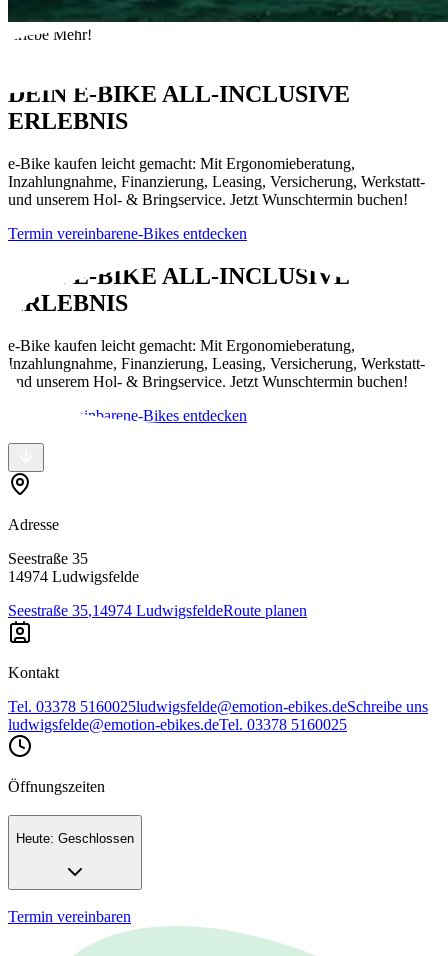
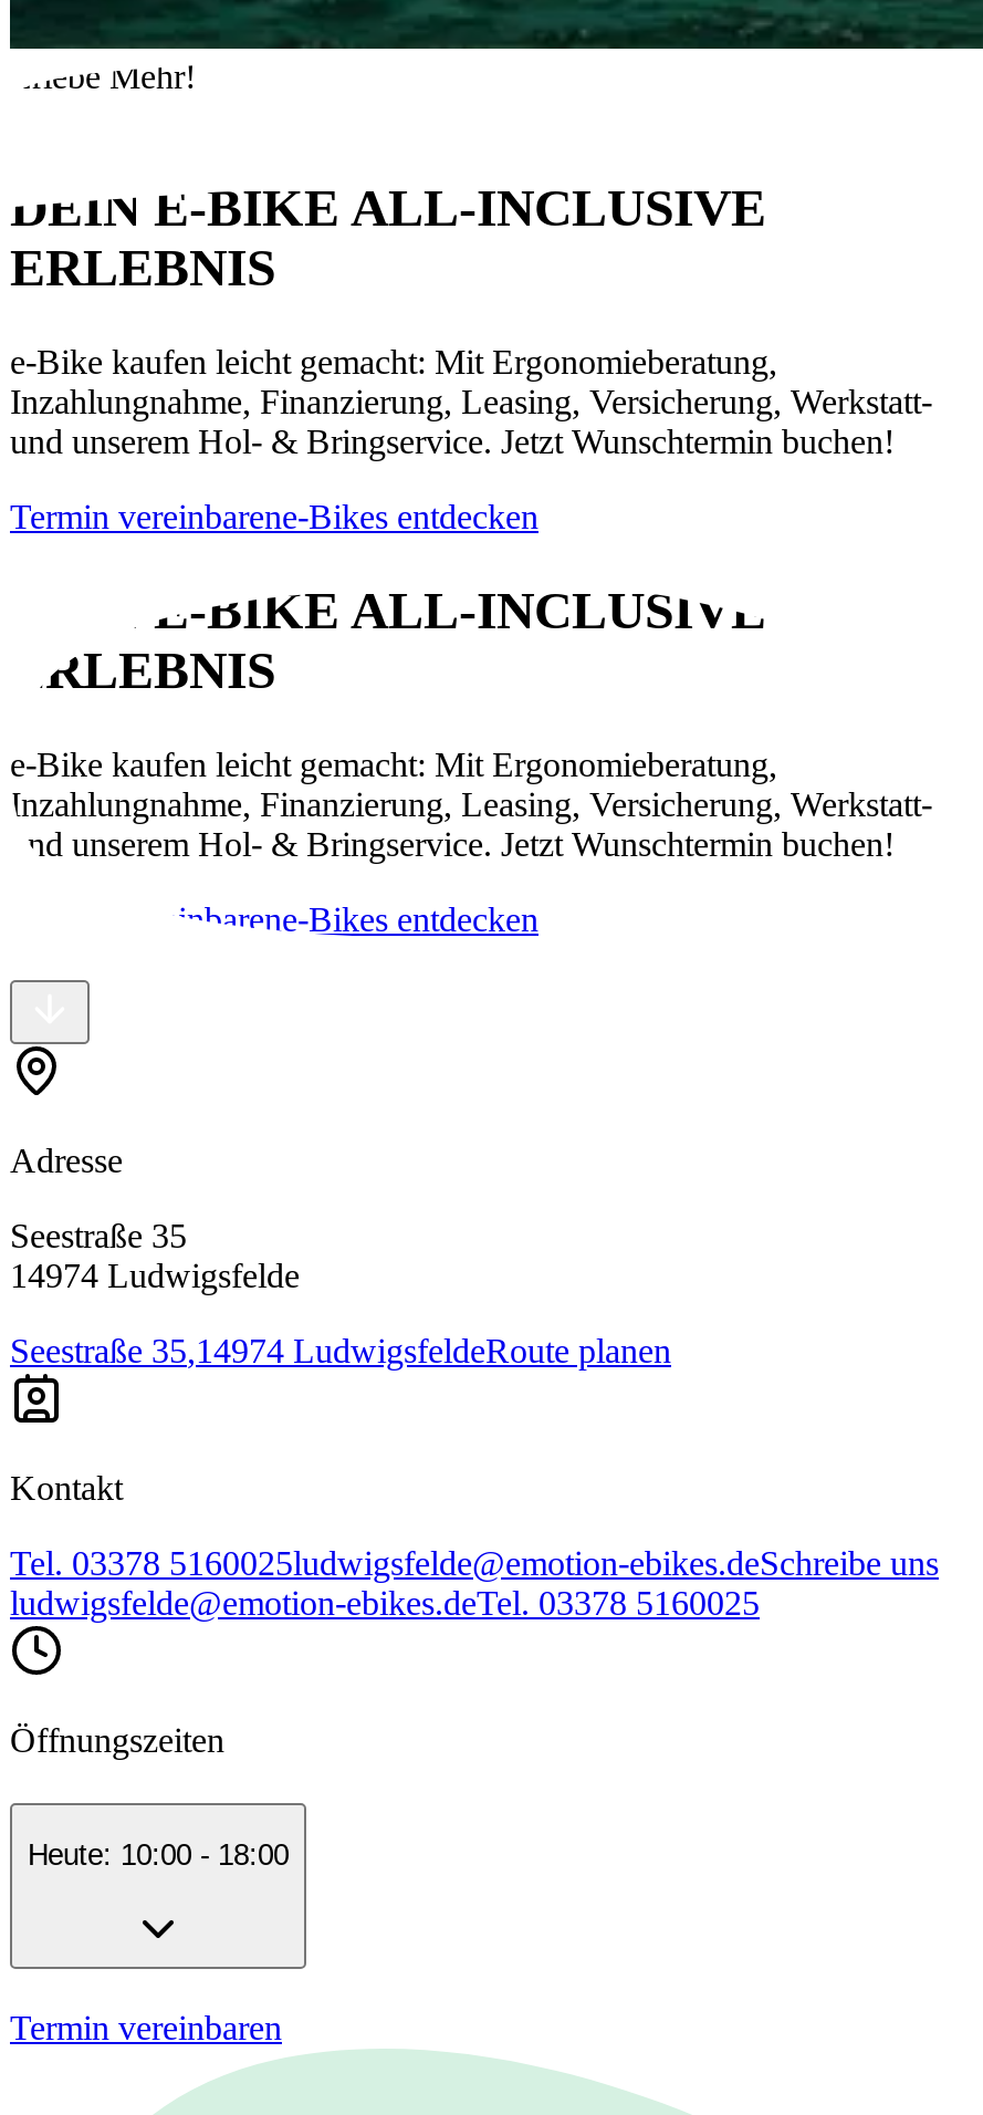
[16,831,134,846] Heute: Geschlossen -> [28,1839,289,1872] Heute: 10:00 - 18:00

